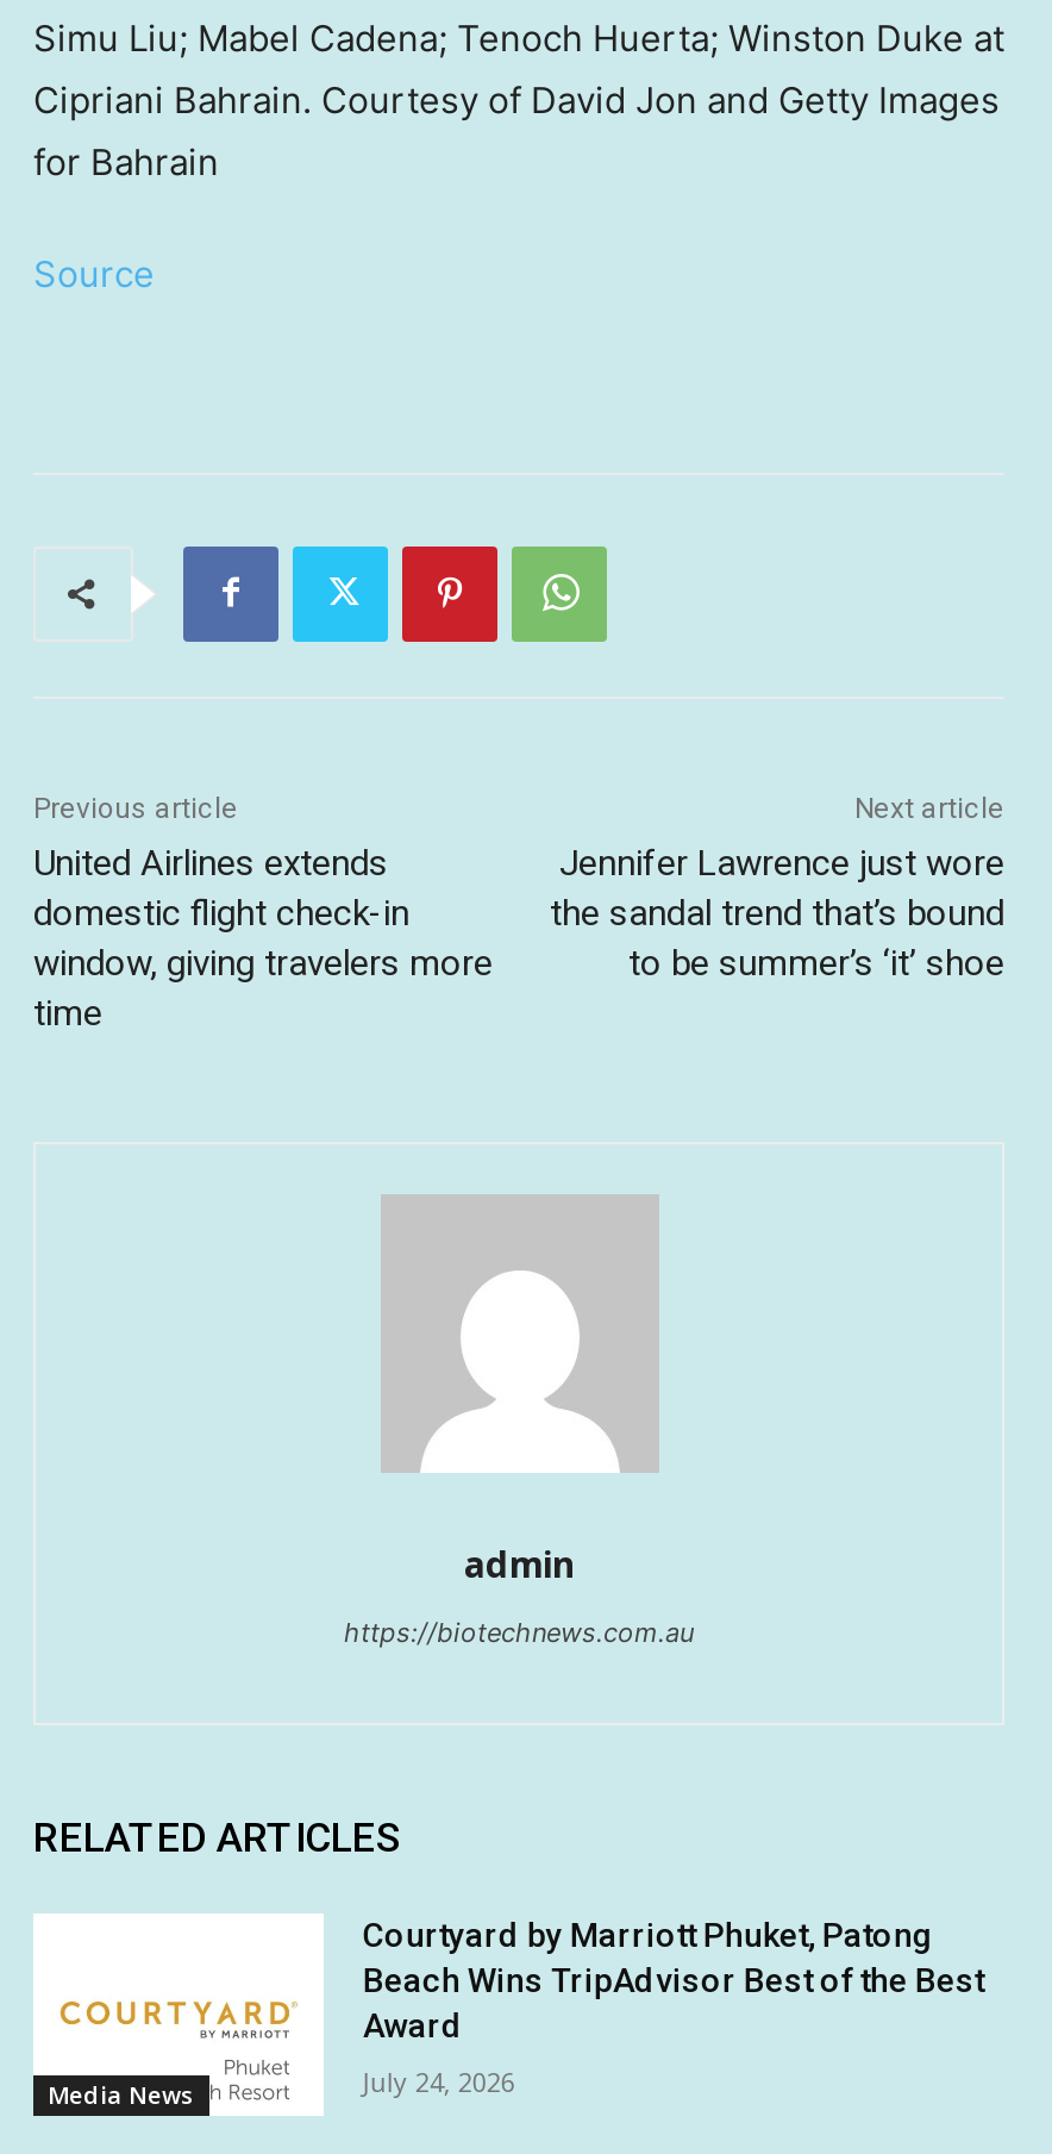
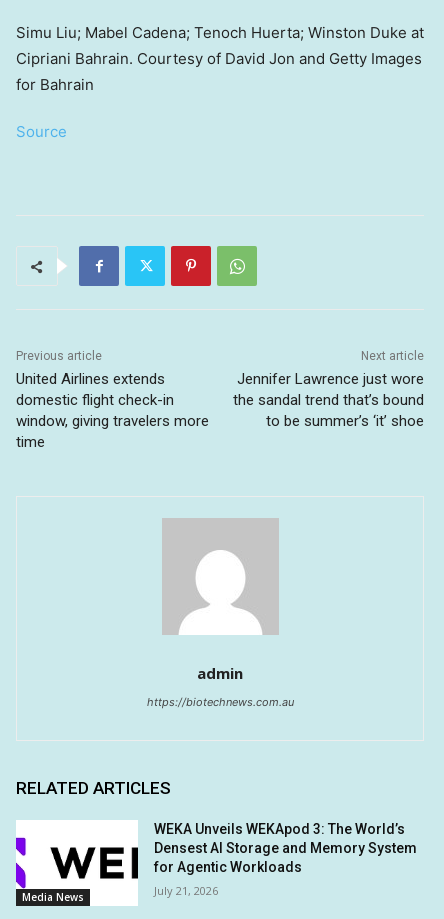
[33,1915,984,2119] [image] | Courtyard by Marriott Phuket, Patong | Beach Wins TripAdvisor Best of the Best | Award -> [15,821,417,898] [image] | WEKA Unveils WEKApod 3: The World’s | Densest AI Storage and Memory System | for Agentic Workloads
[363,2063,515,2099] July 24, 2026 -> [154,883,218,898] July 21, 2026

